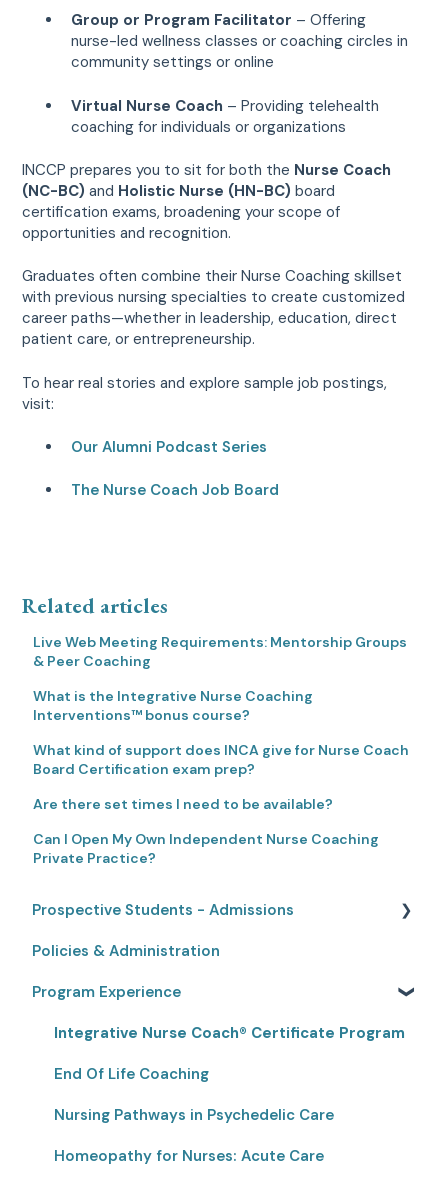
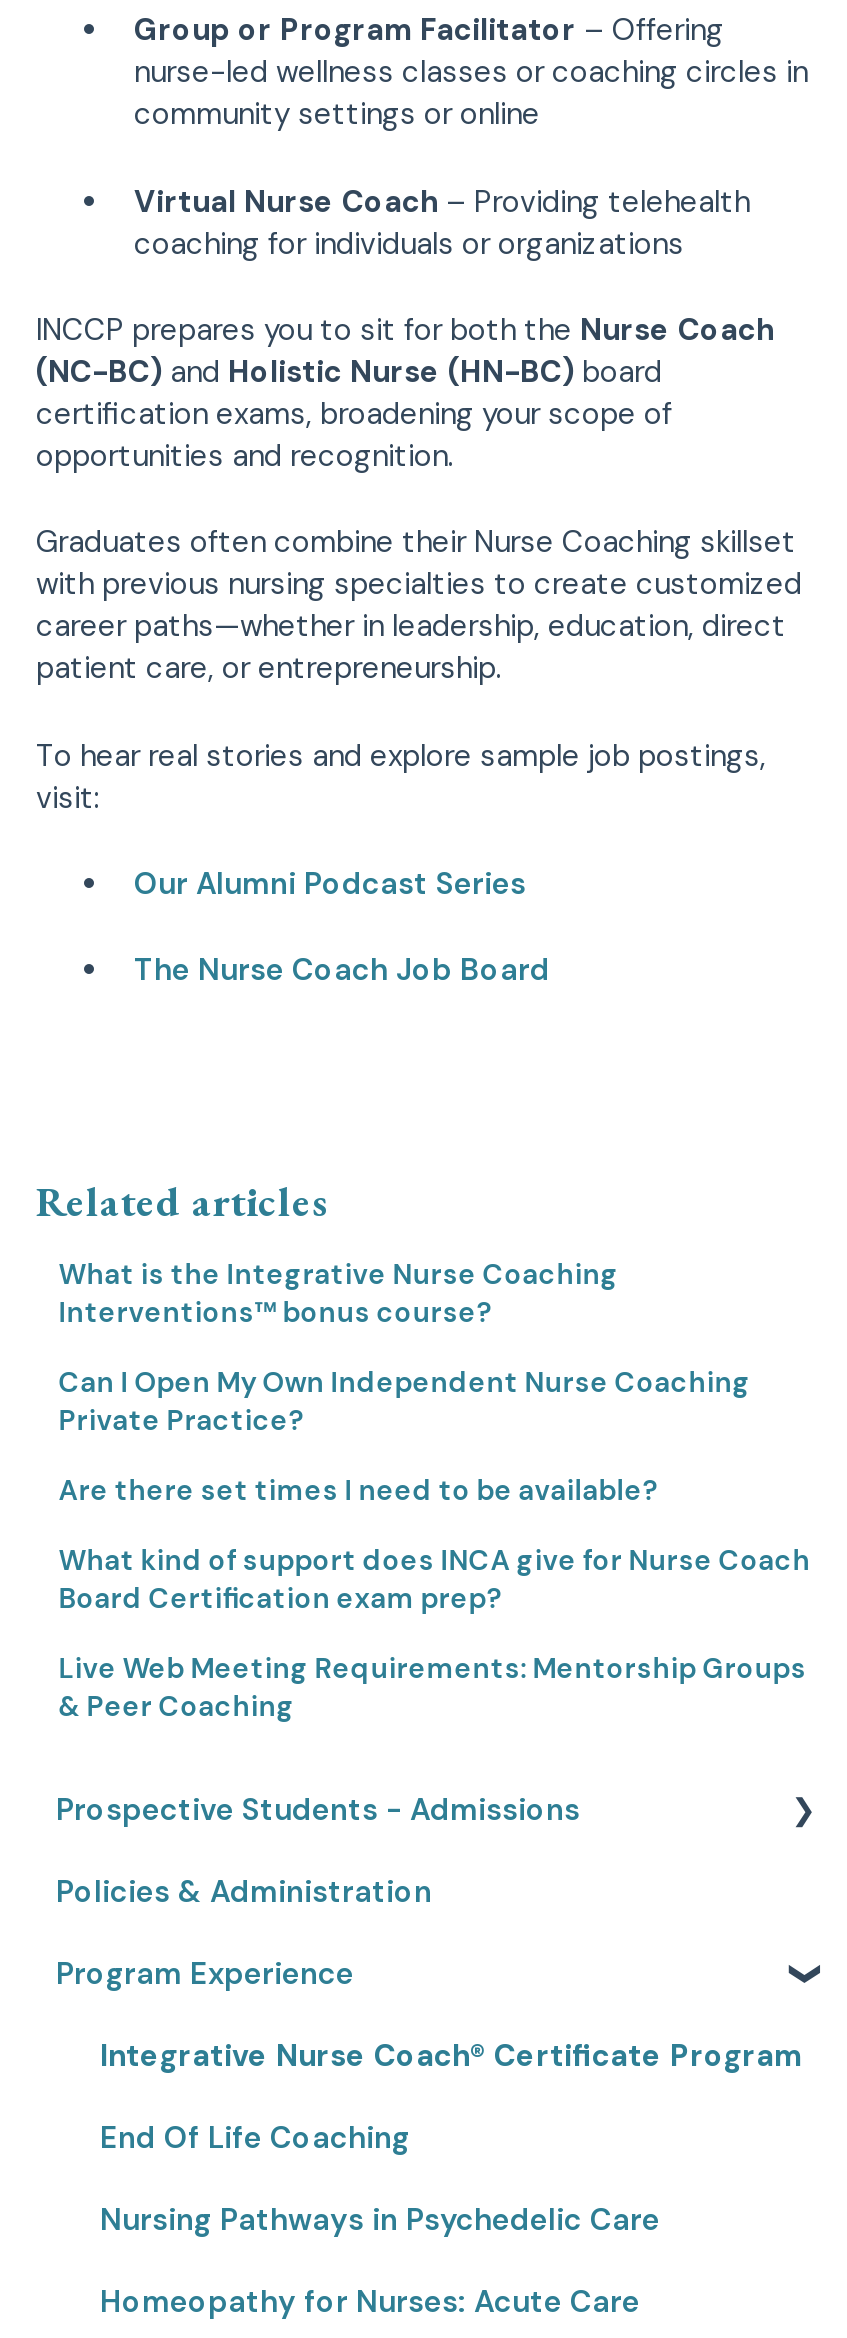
moved [33,633,407,670] -> [58,1650,806,1724]: Live Web Meeting Requirements: Mentorship Groups | & Peer Coaching
moved [33,687,409,867] -> [58,1256,810,1616]: What is the Integrative Nurse Coaching | Interventions™ bonus course? | What kind of support does INCA give for Nurse Coach | Board Certification exam prep? | Are there set times I need to be available? | Can I Open My Own Independent Nurse Coaching | Private Practice?

